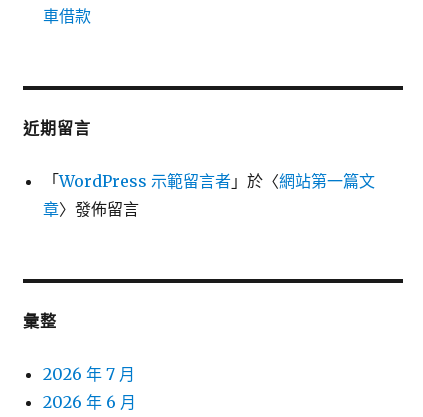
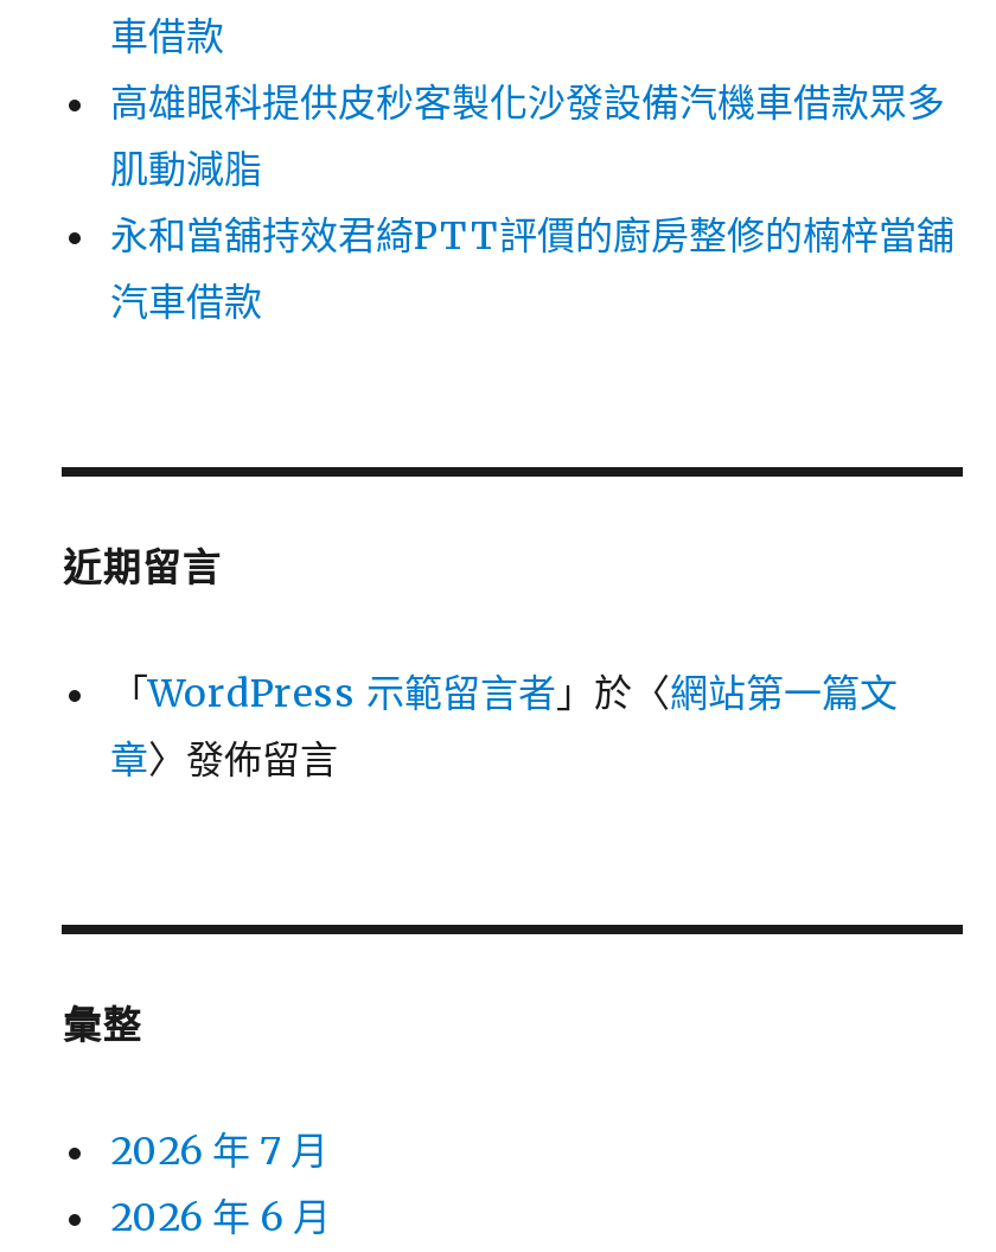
none -> [110,78,954,325] 高雄眼科提供皮秒客製化沙發設備汽機車借款眾多 | 肌動減脂 | 永和當舖持效君綺PTT評價的廚房整修的楠梓當舖 | 汽車借款

